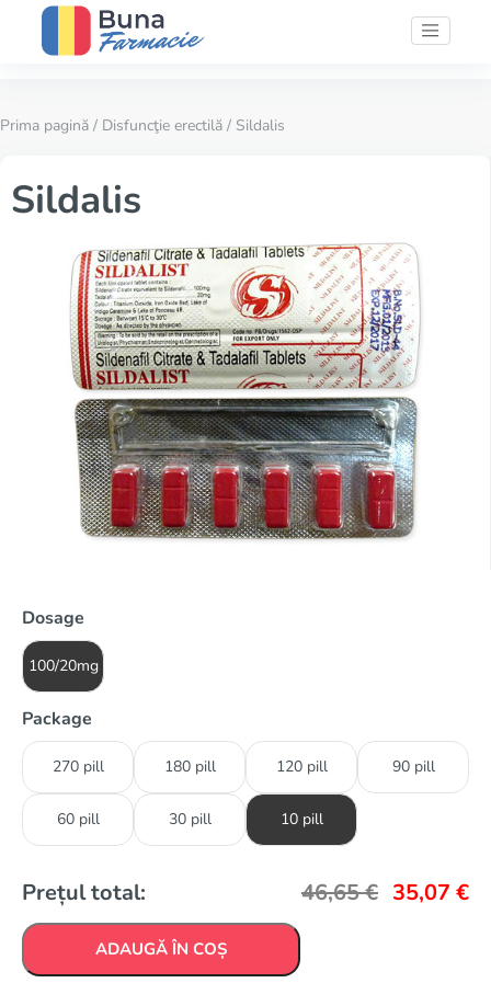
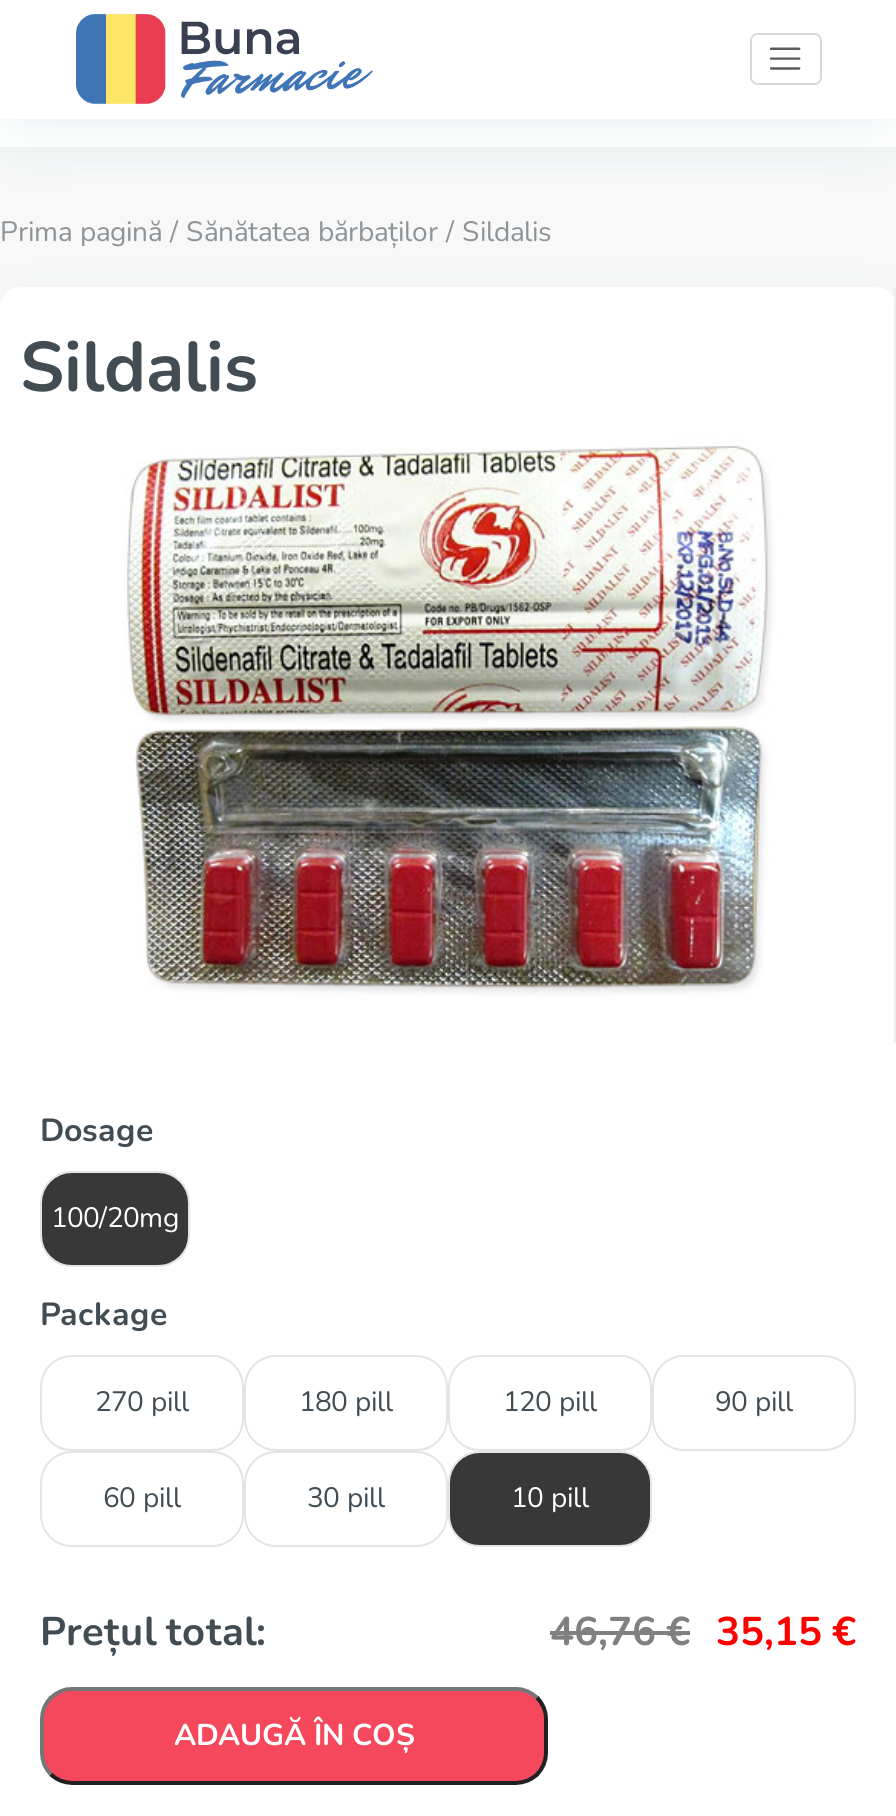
[0,115,285,136] Prima pagină / Disfuncţie erectilă / Sildalis -> [0,213,552,251] Prima pagină / Sănătatea bărbaților / Sildalis
[301,878,469,908] 46,65€ 35,07 € -> [550,1606,856,1660] 46,76€ 35,15 €

